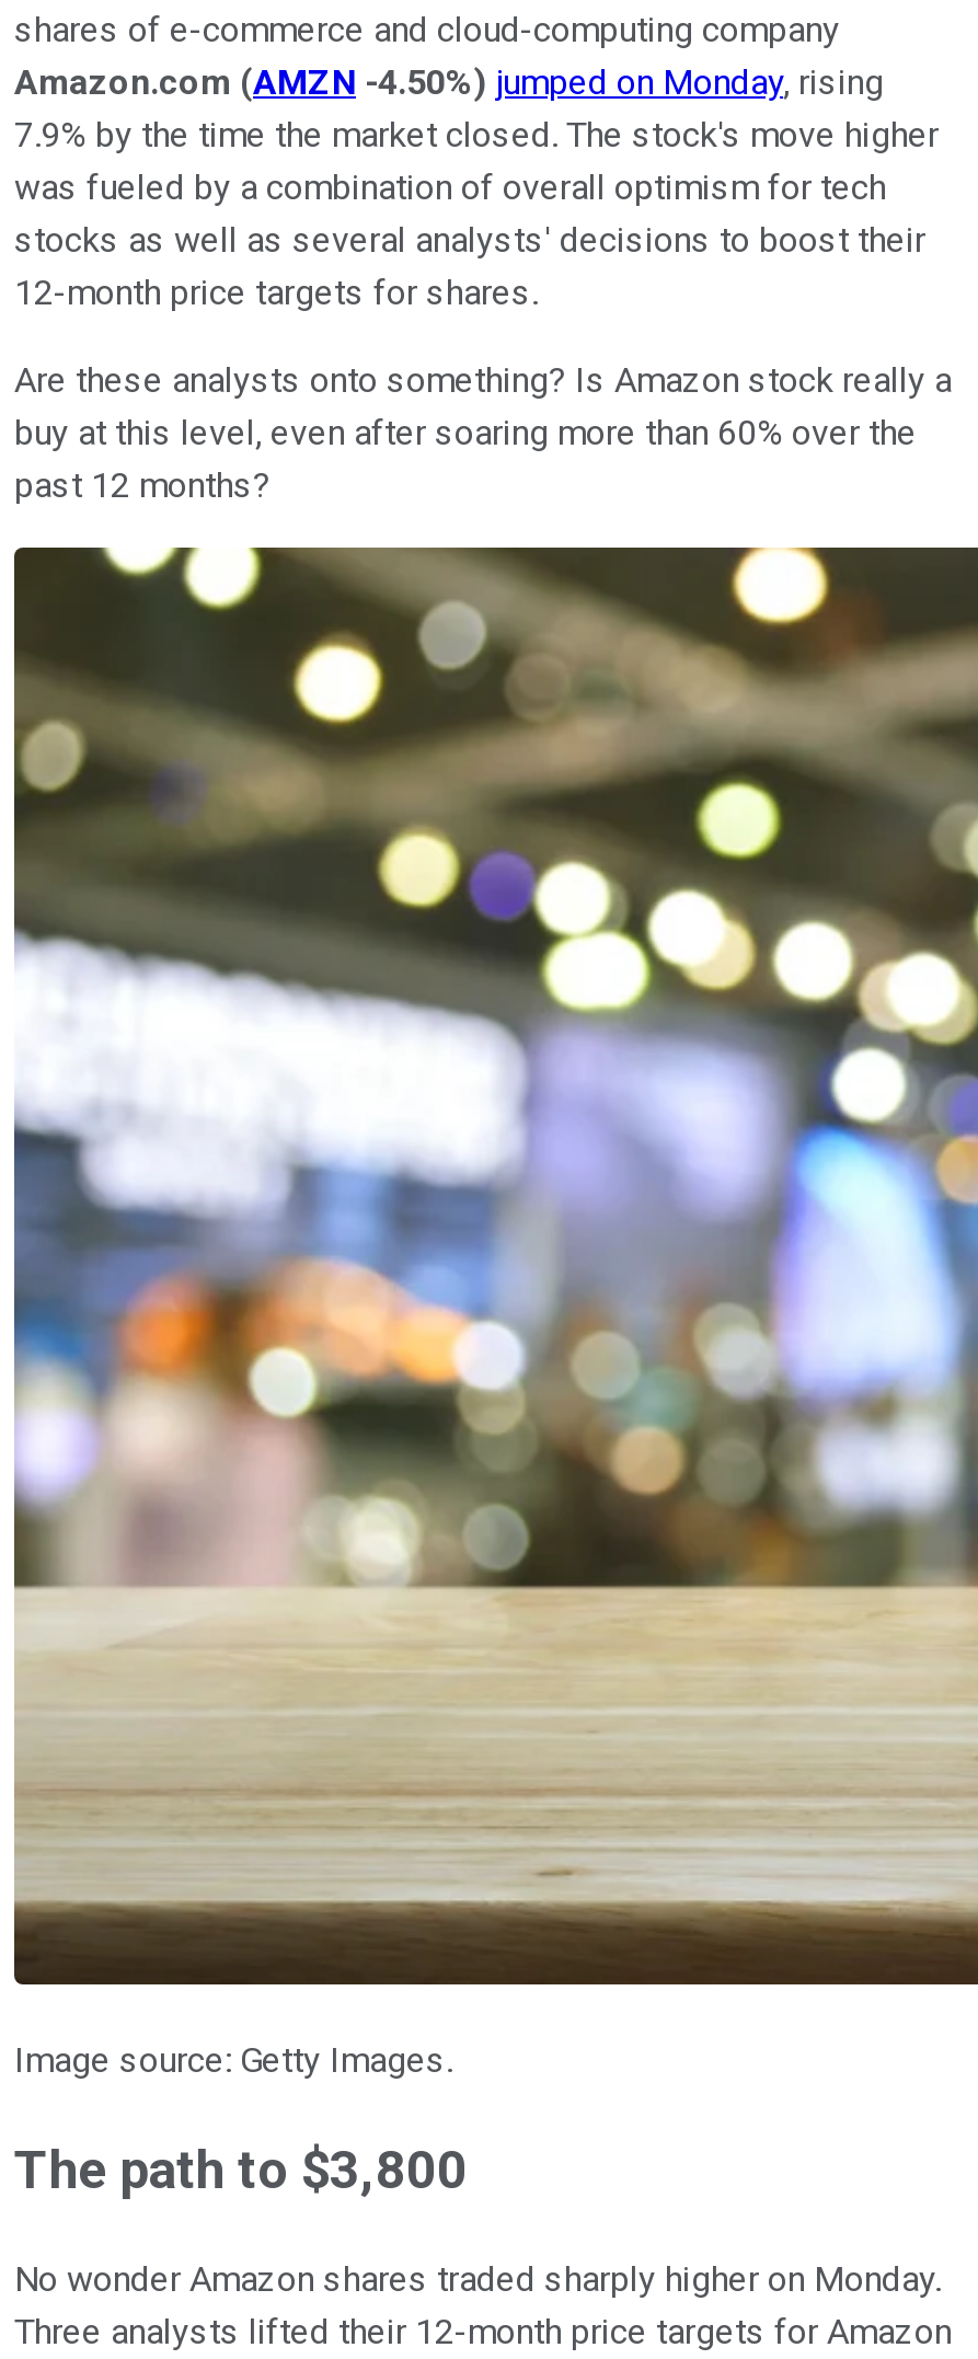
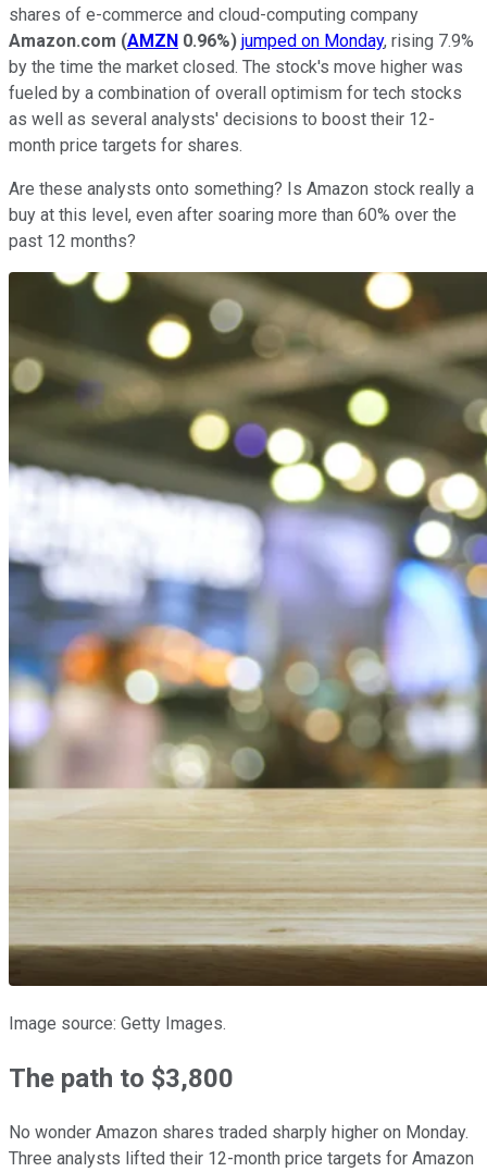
[14,61,939,313] Amazon.com (AMZN -4.50%) jumped on Monday, rising | 7.9% by the time the market closed. The stock's move higher | was fueled by a combination of overall optimism for tech | stocks as well as several analysts' decisions to boost their | 12-month price targets for shares. -> [9,30,474,155] Amazon.com (AMZN 0.96%) jumped on Monday, rising 7.9% | by the time the market closed. The stock's move higher was | fueled by a combination of overall optimism for tech stocks | as well as several analysts' decisions to boost their 12- | month price targets for shares.

